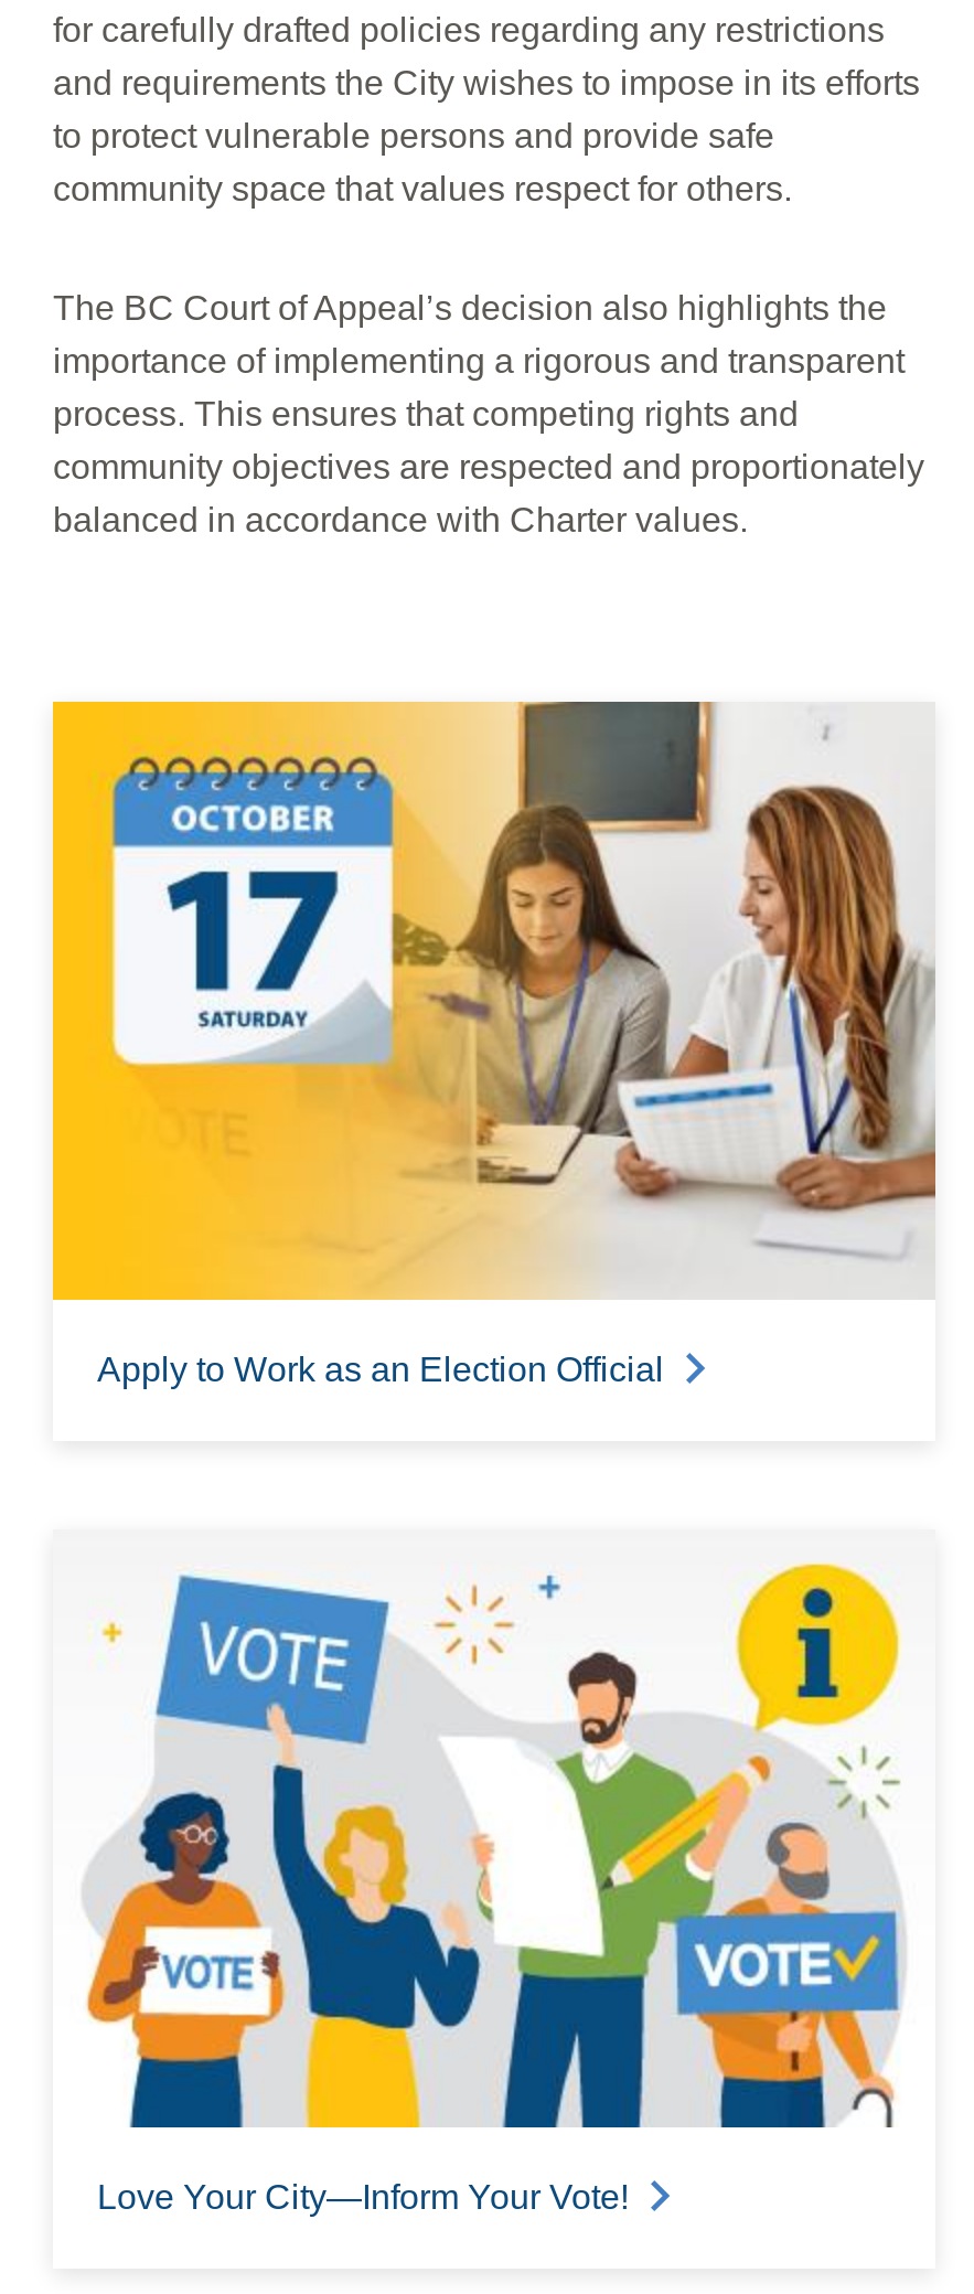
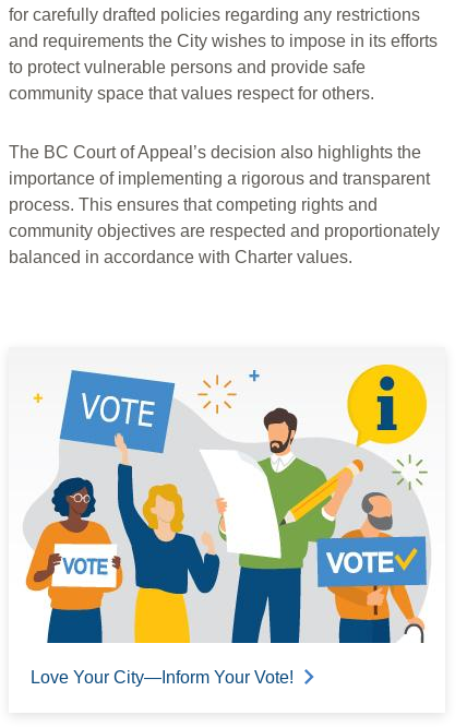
[51,700,938,1388] [image] | Apply to Work as an Election Official -> none

